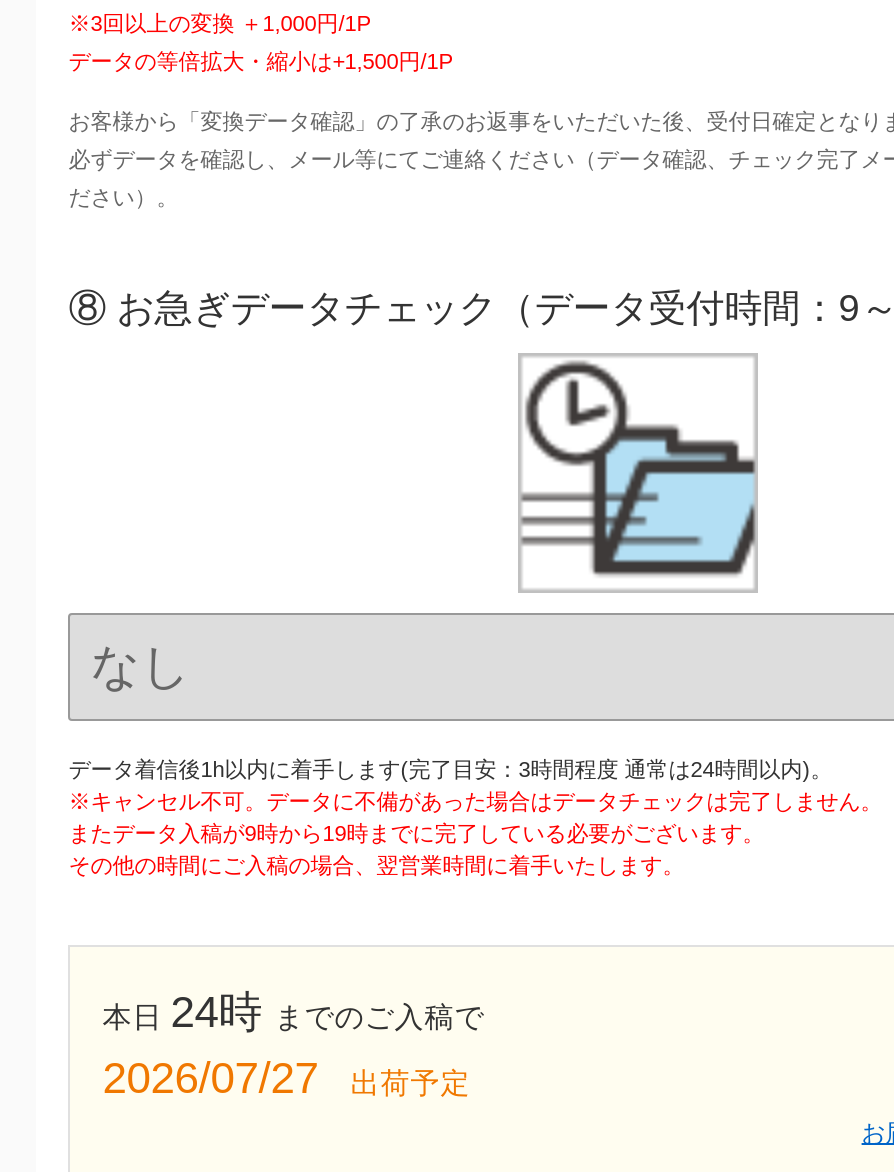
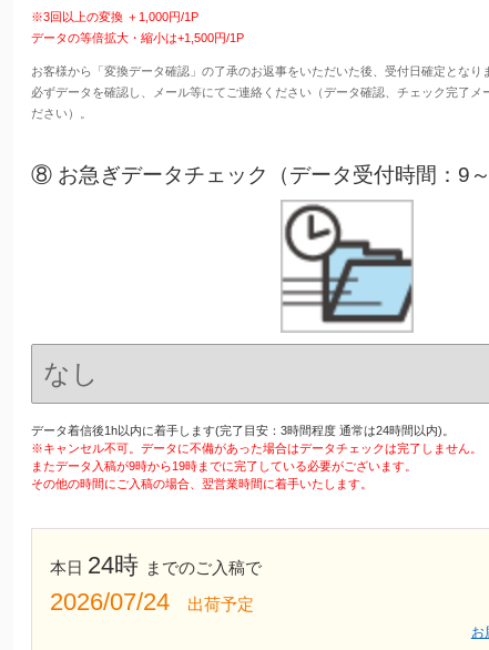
[102,1052,470,1102] 2026/07/27 出荷予定 -> [50,587,254,615] 2026/07/24 出荷予定

